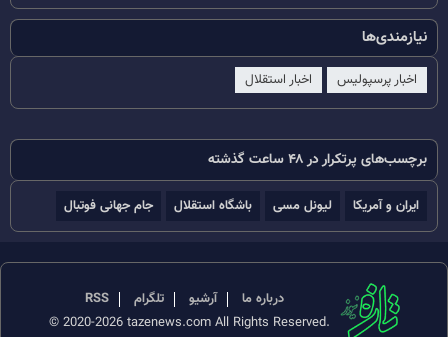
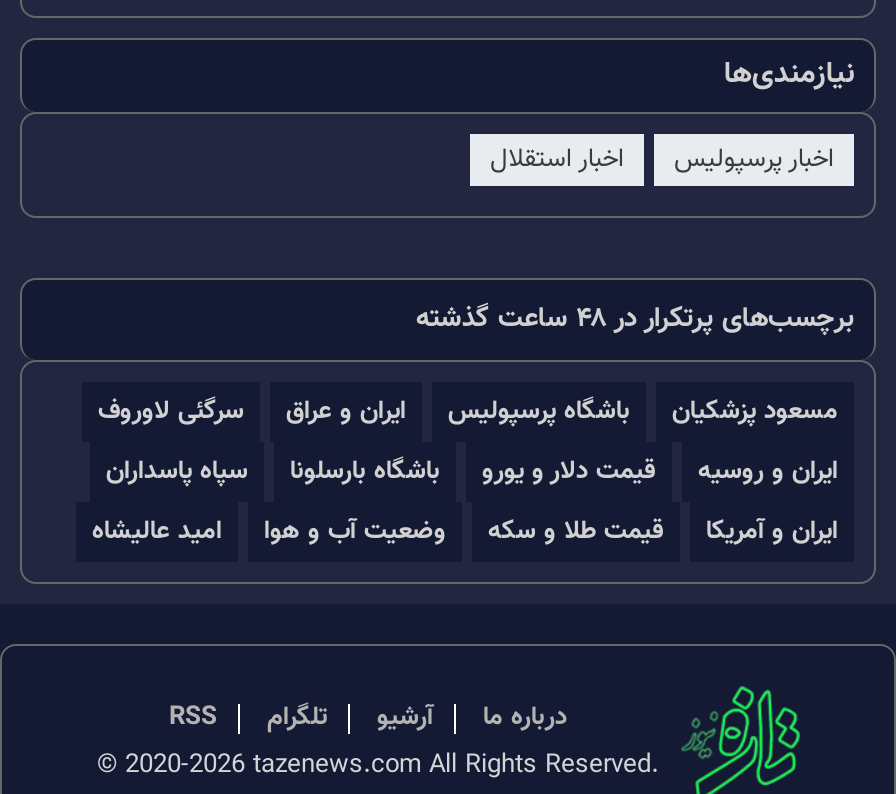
none -> [98,390,838,492] مسعود پزشکیان | باشگاه پرسپولیس | ایران و عراق | سرگئی لاوروف | ایران و روسیه | قیمت دلار و یورو | باشگاه بارسلونا | سپاه پاسداران
[64,195,332,216] لیونل مسی | باشگاه استقلال | جام جهانی فوتبال -> [92,510,664,552] قیمت طلا و سکه | وضعیت آب و هوا | امید عالیشاه

